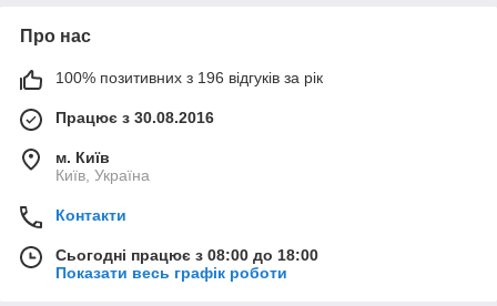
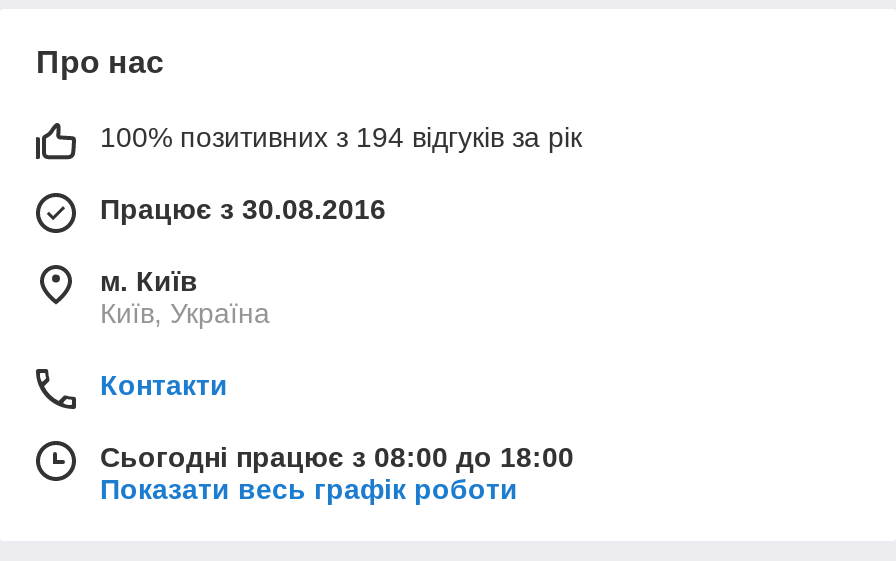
[55,69,323,86] 100% позитивних з 196 відгуків за рік -> [100,121,582,153] 100% позитивних з 194 відгуків за рік

